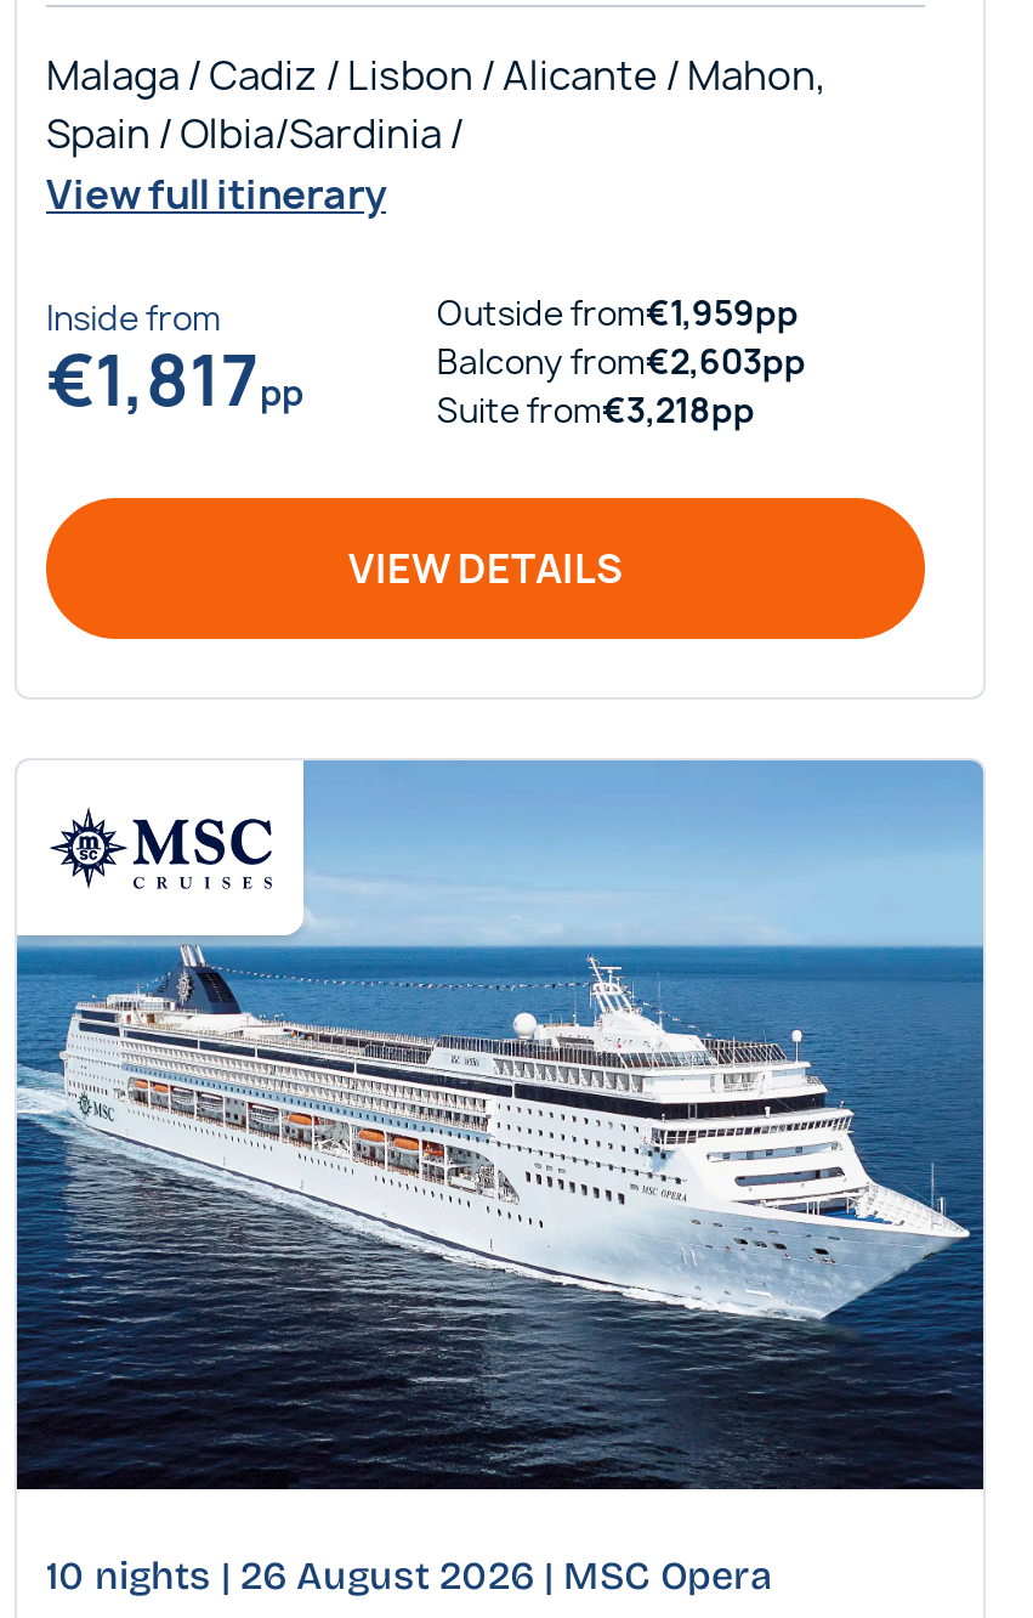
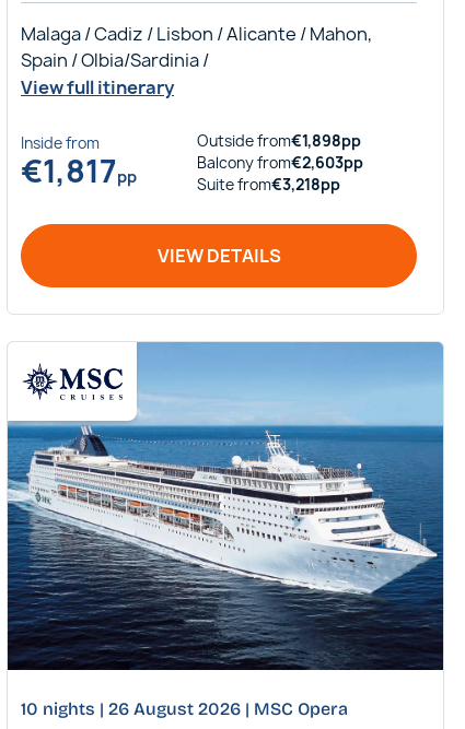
[437,292,798,335] Outside from€1,959pp -> [197,131,361,151] Outside from€1,898pp

